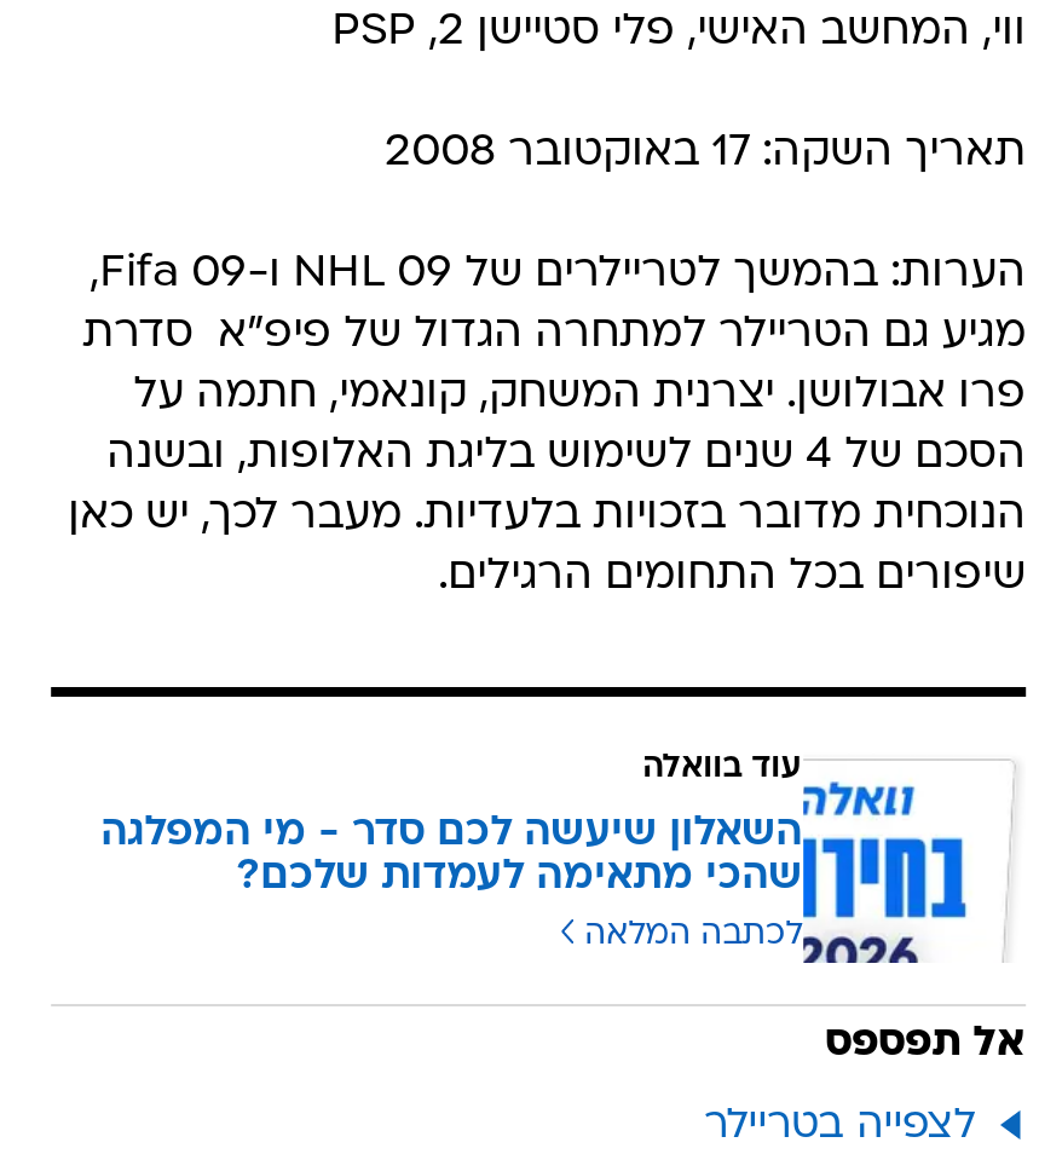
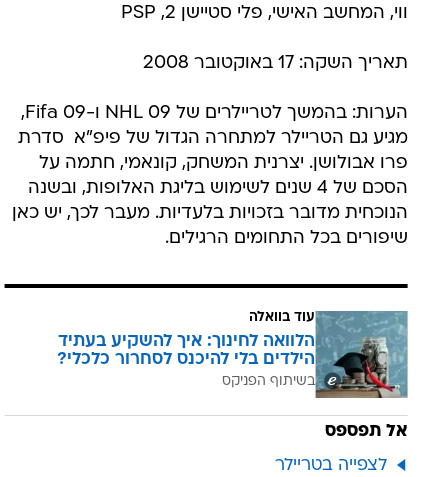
[101,752,1027,965] [image] | השאלון שיעשה לכם סדר - מי המפלגה | שהכי מתאימה לעמדות שלכם? | לכתבה המלאה -> [57,310,409,399] [image] | הלוואה לחינוך: איך להשקיע בעתיד | הילדים בלי להיכנס לסחרור כלכלי? | בשיתוף הפניקס

